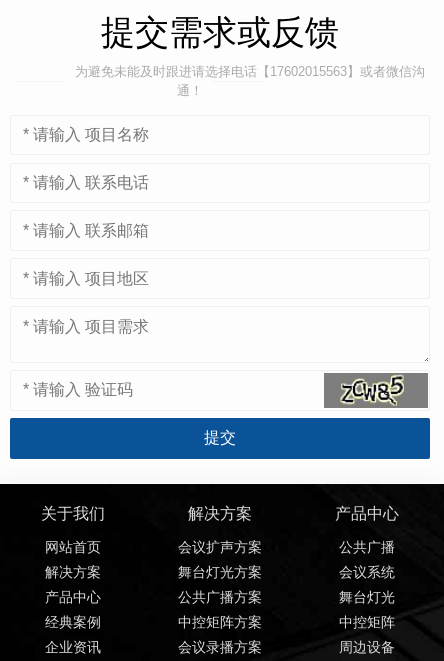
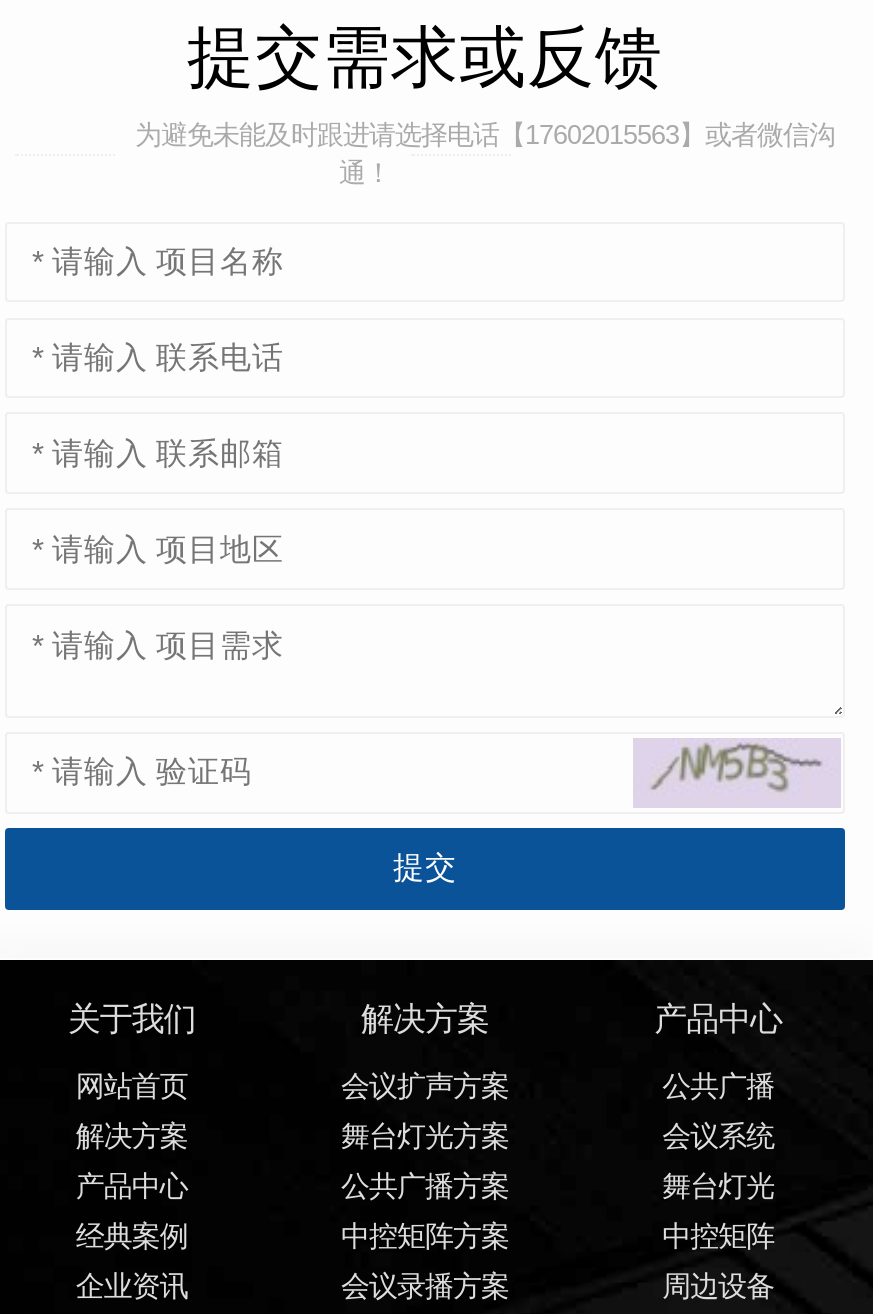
[324,373,428,408] [image] -> [635,740,839,806] [image]

